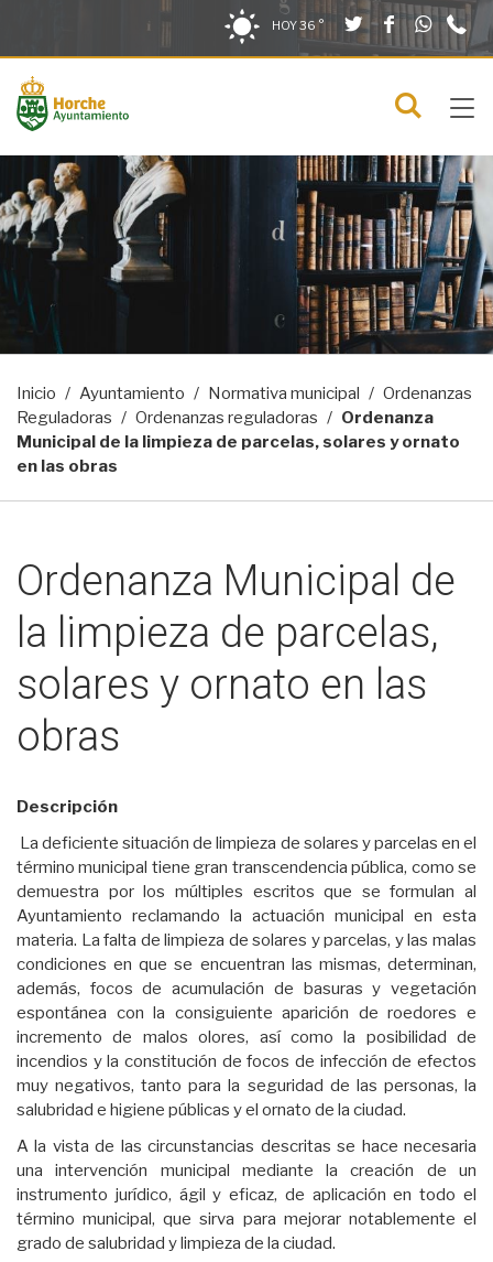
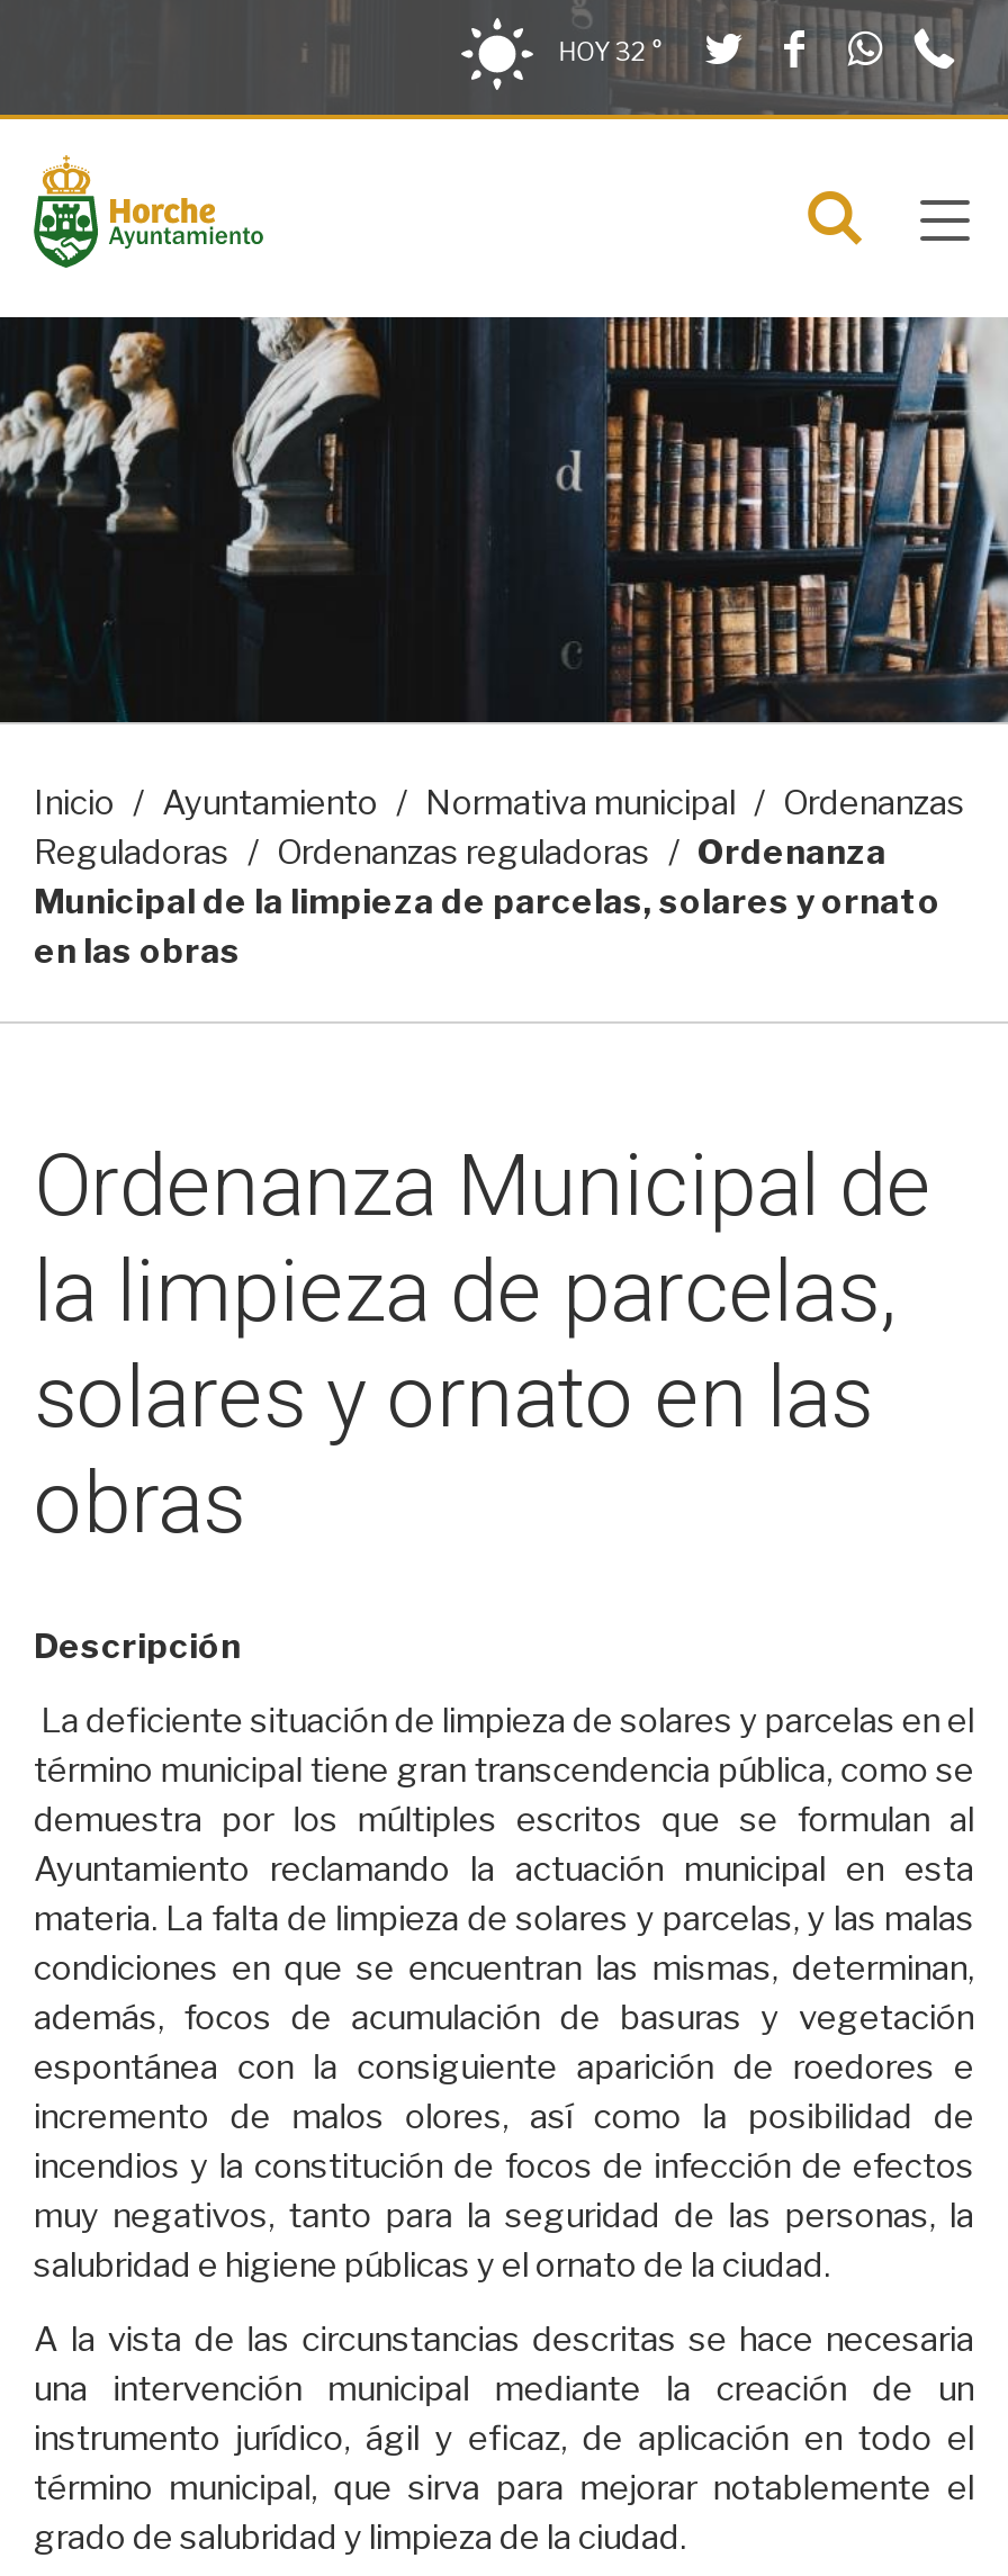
[272,18,325,33] HOY 36 ° -> [558,36,664,67] HOY 32 °

